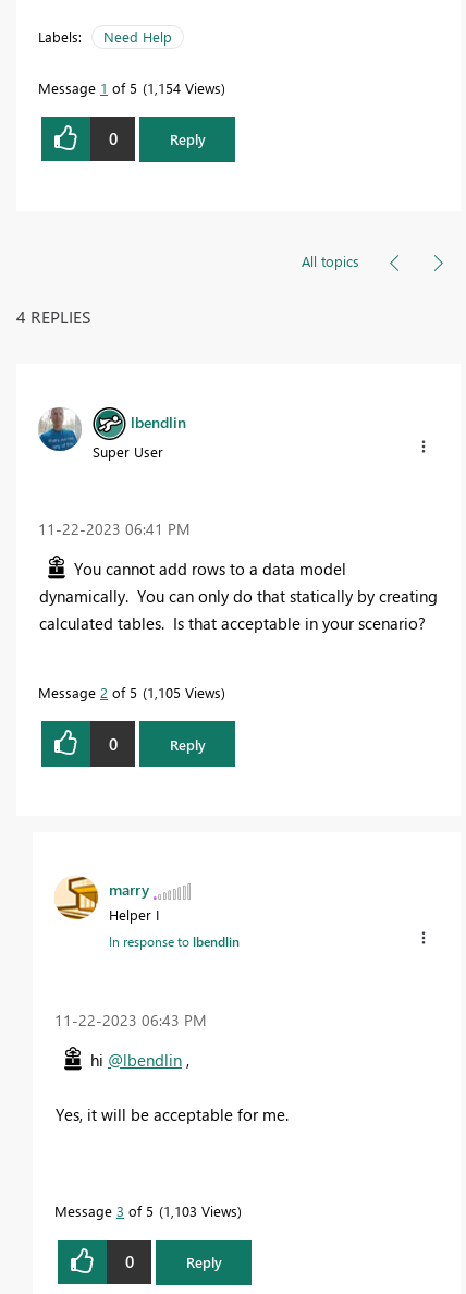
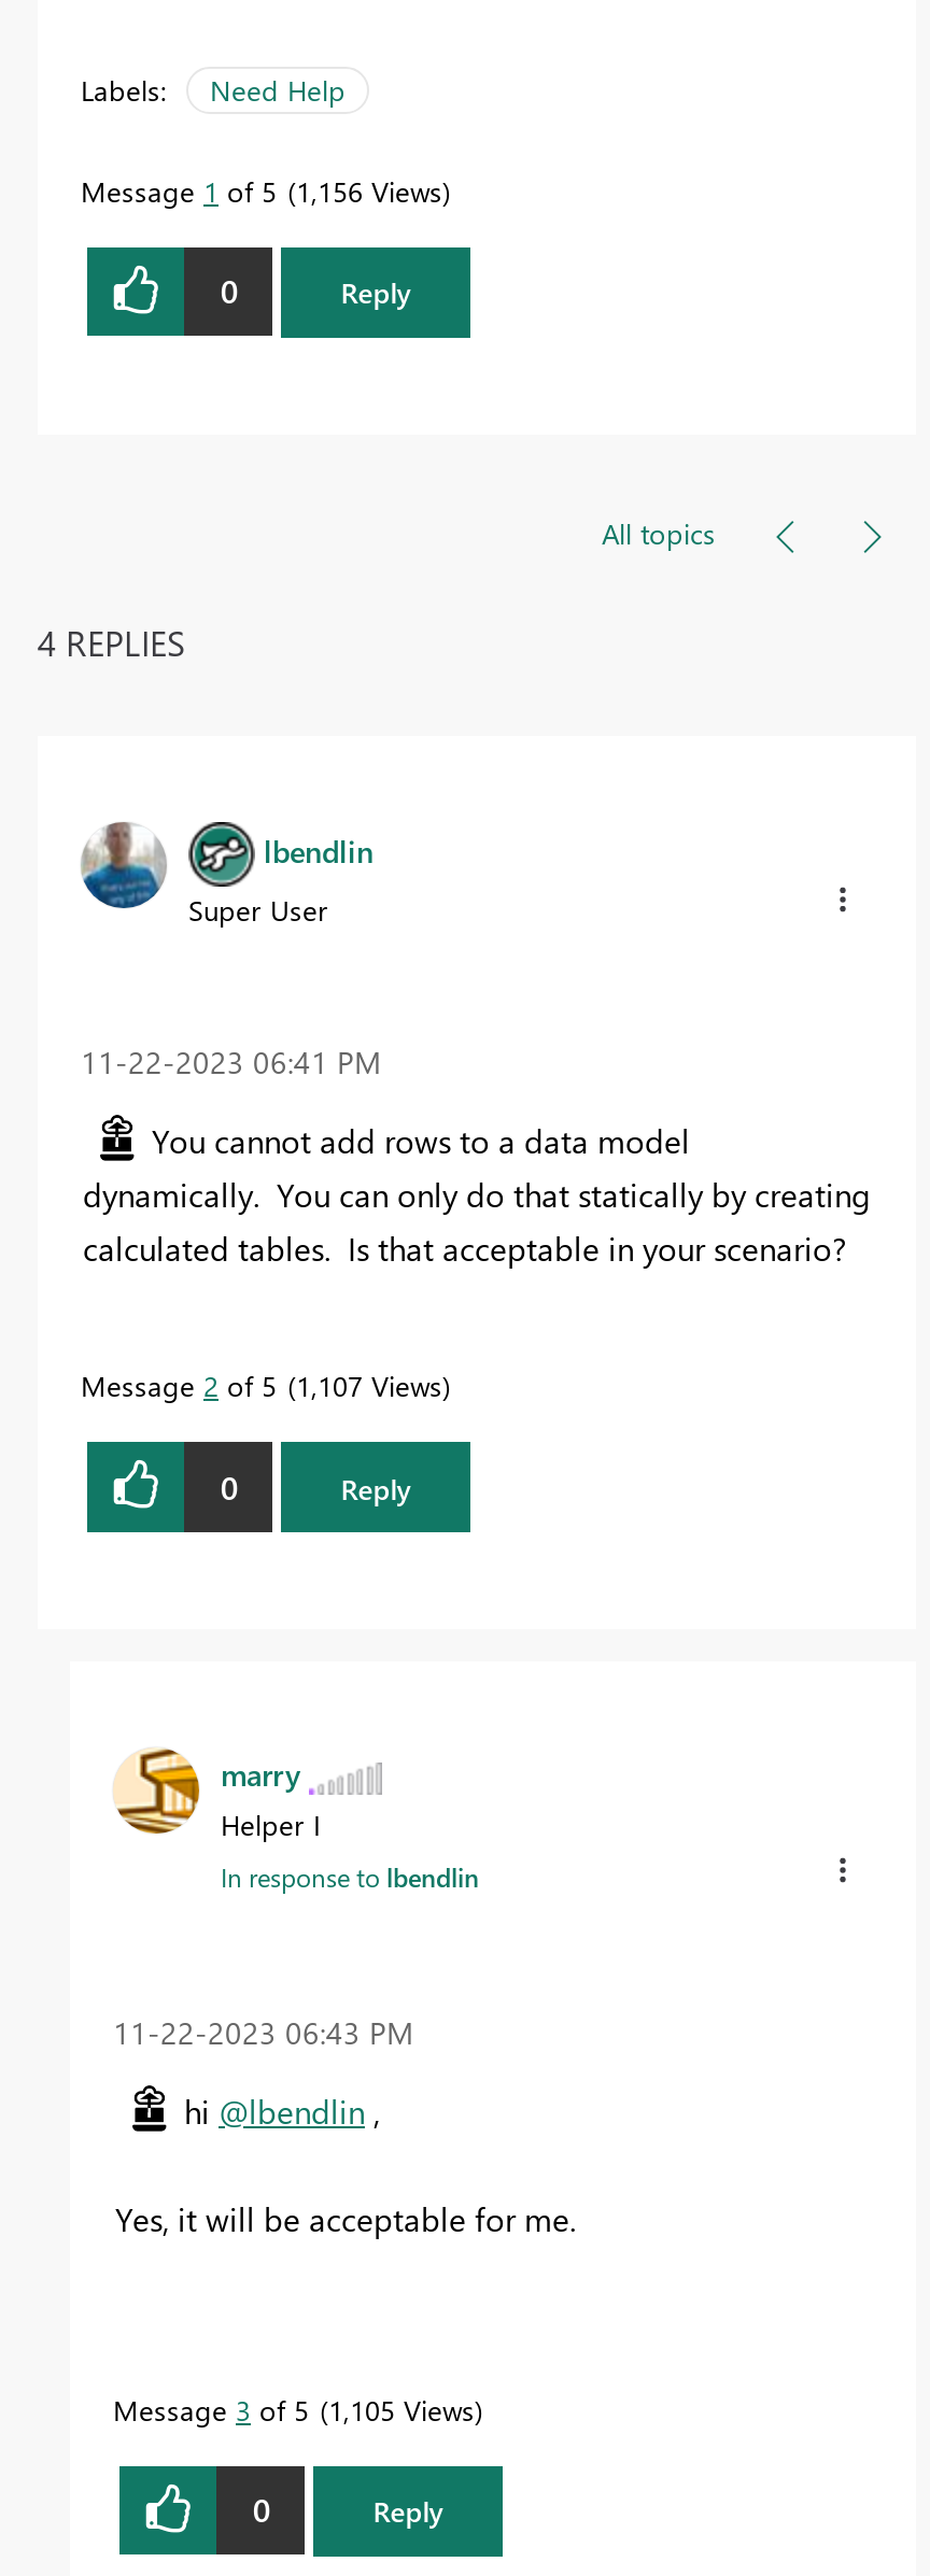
[38,78,221,97] Message 1 of 5 1,154 Views -> [81,172,442,208] Message 1 of 5 1,156 Views
[38,683,221,702] Message 2 of 5 1,105 Views -> [81,1367,442,1404] Message 2 of 5 1,107 Views
[54,1201,237,1220] Message 3 of 5 1,103 Views -> [113,2390,475,2427] Message 3 of 5 1,105 Views

